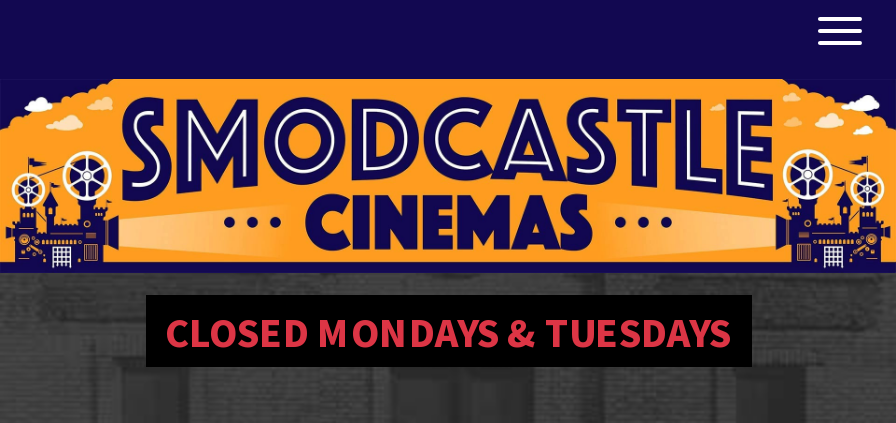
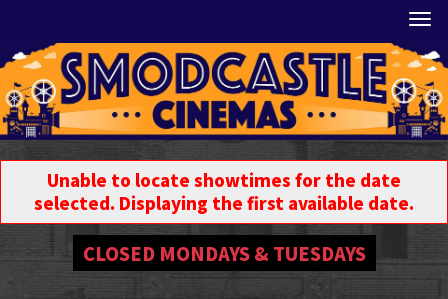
none -> [34,168,414,215] Unable to locate showtimes for the date | selected. Displaying the first available date.

